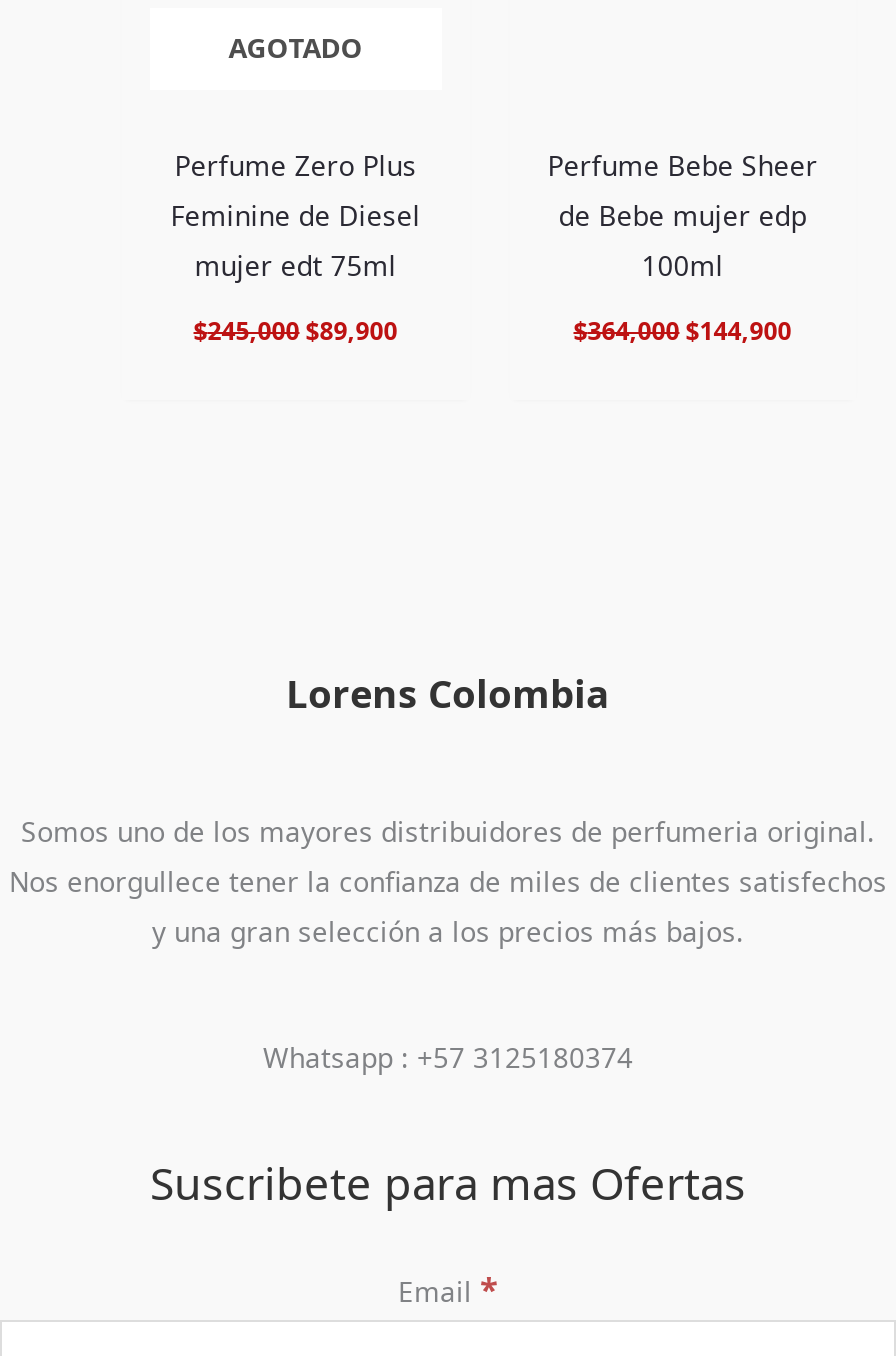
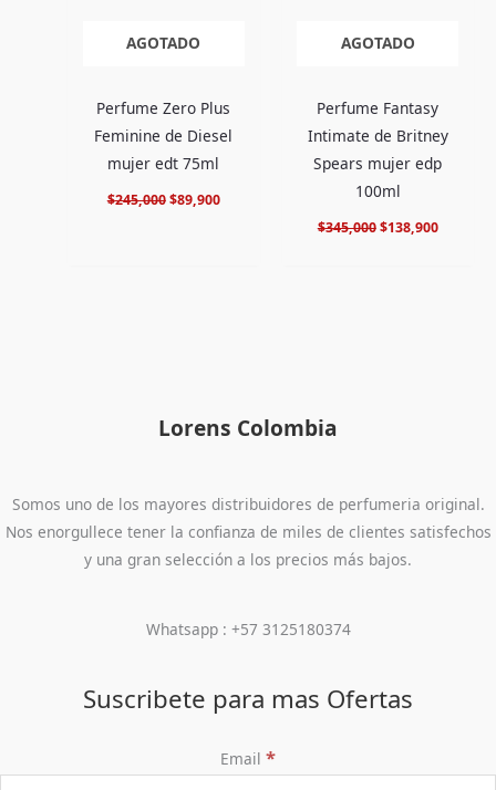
[548,146,818,234] Perfume Bebe Sheer | de Bebe mujer edp -> [308,32,448,174] AGOTADO | Perfume Fantasy | Intimate de Britney | Spears mujer edp
[574,313,680,347] $364,000 -> [318,218,376,237] $345,000
[686,313,792,347] $144,900 -> [380,218,438,237] $138,900

